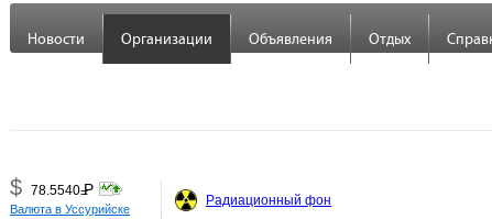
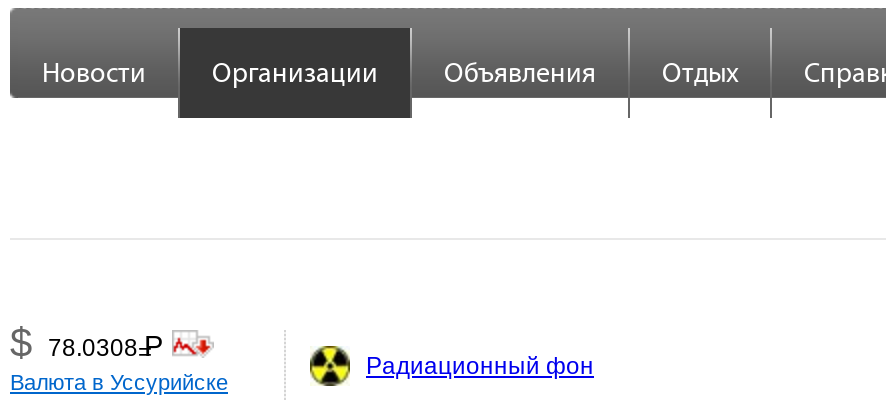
[10,175,94,200] $ 78.5540= Р -> [10,320,162,366] $ 78.0308= Р

